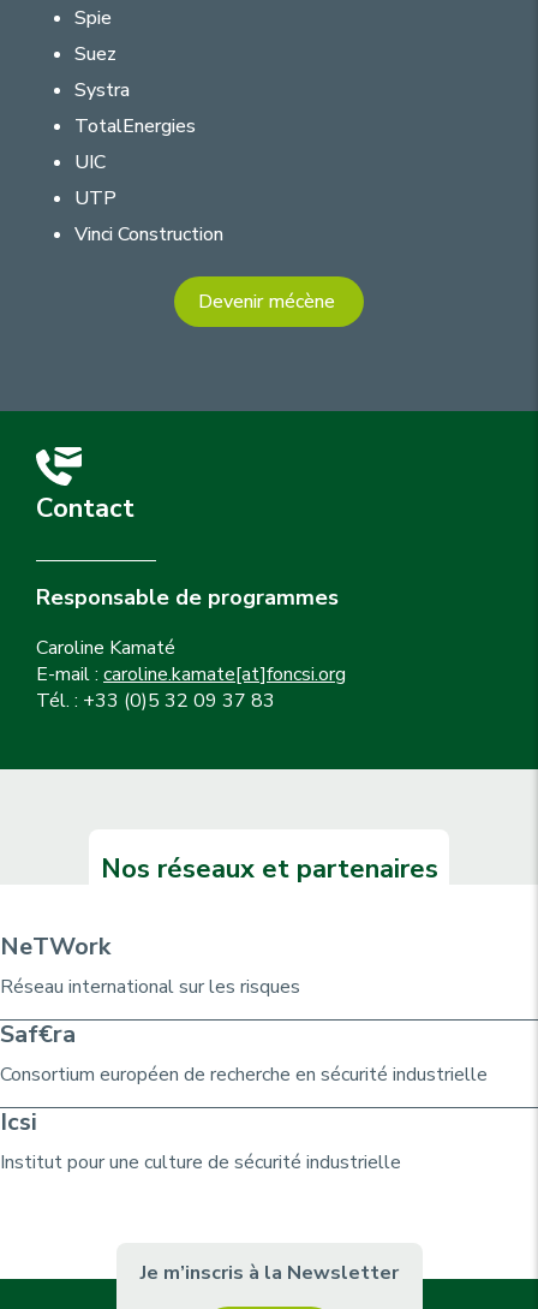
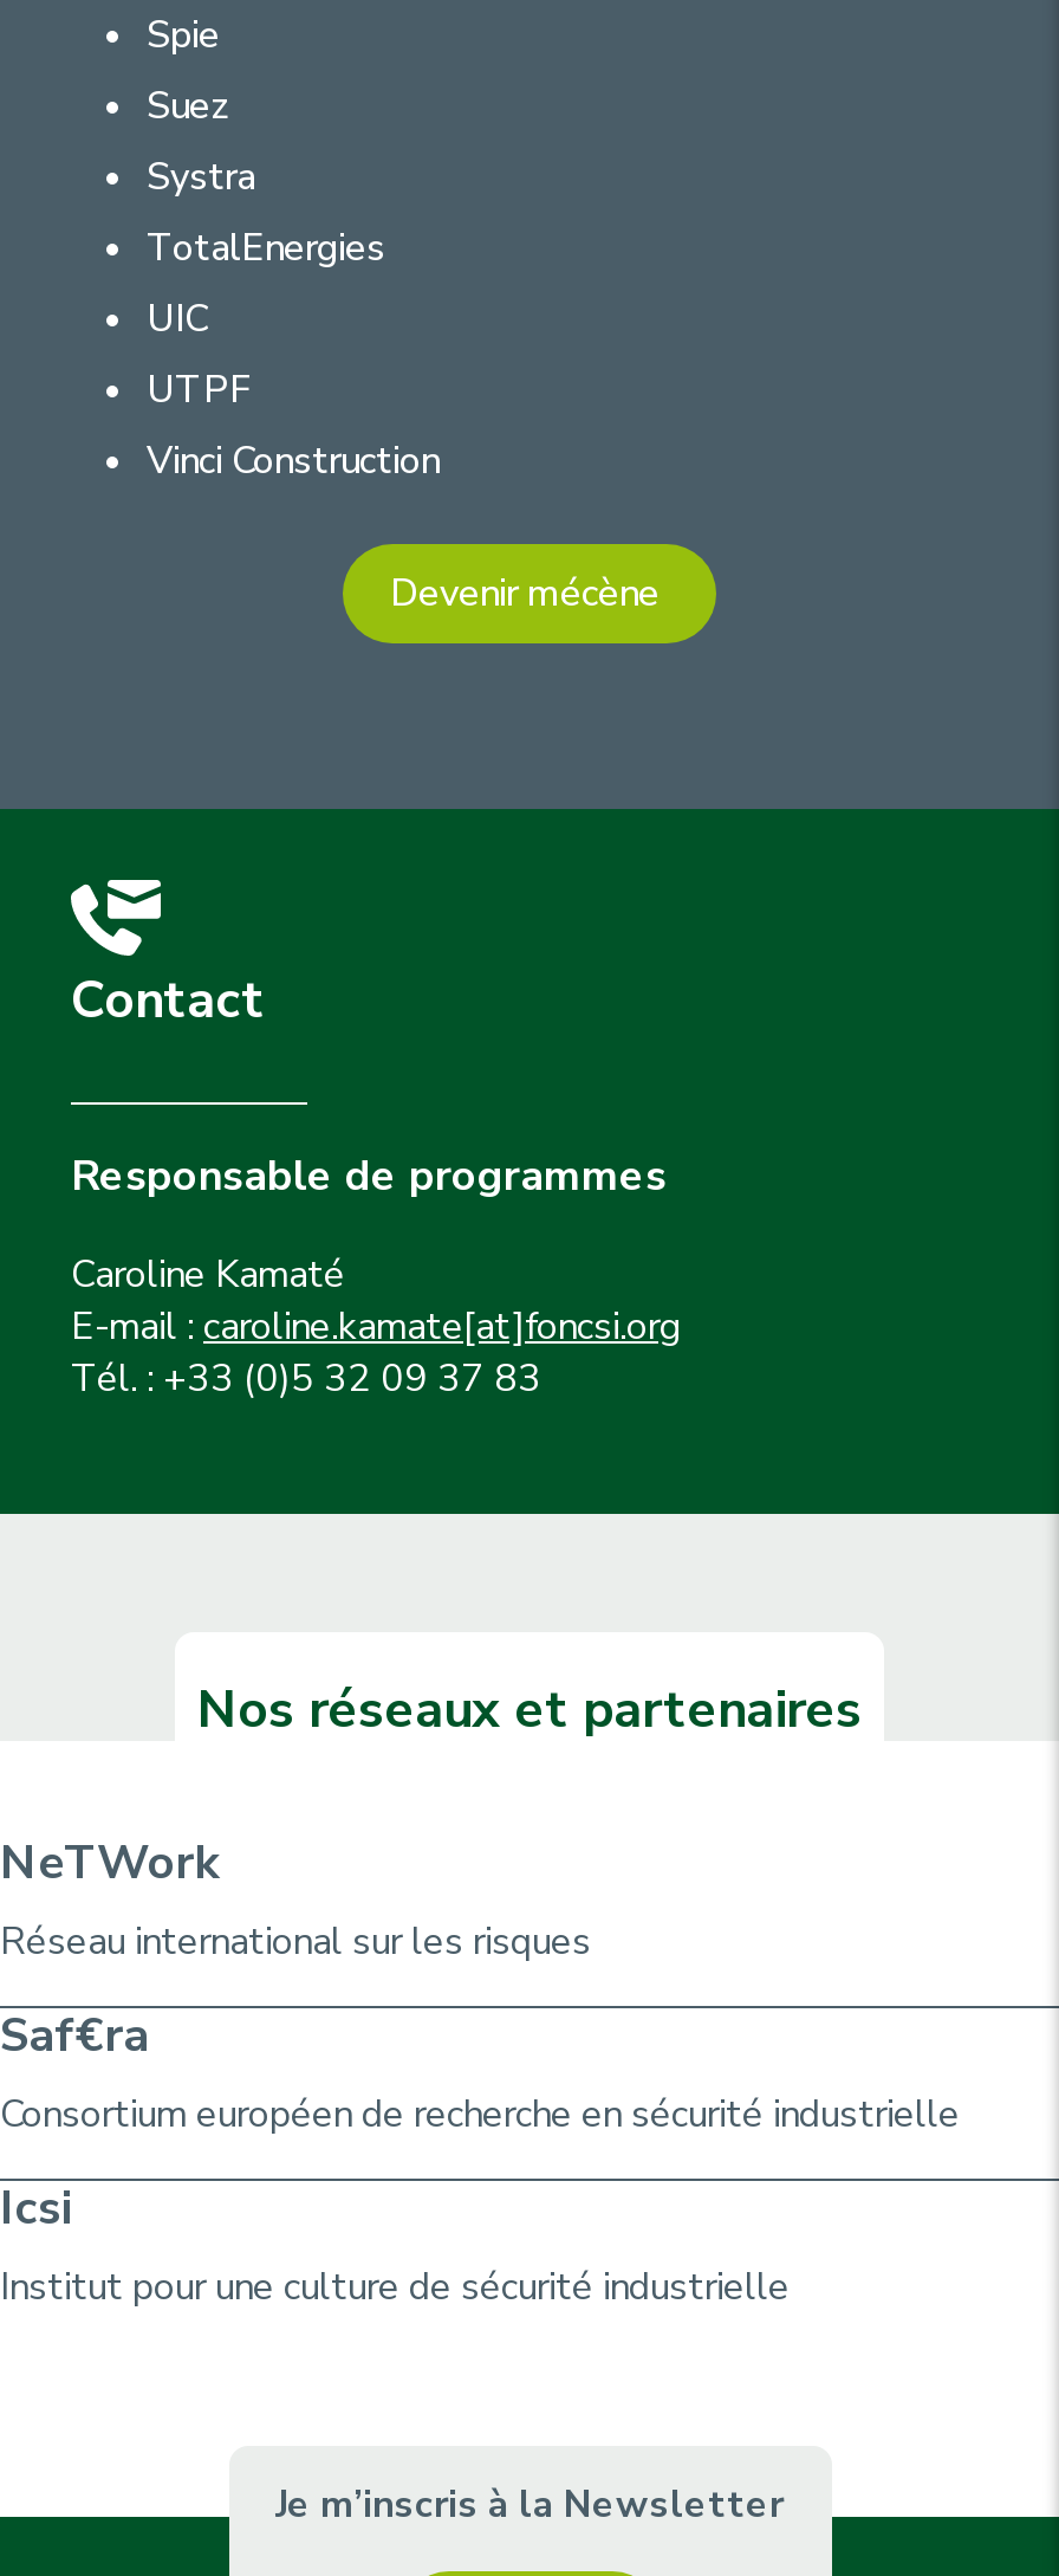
[74,185,116,211] UTP -> [147,364,251,416] UTPF

